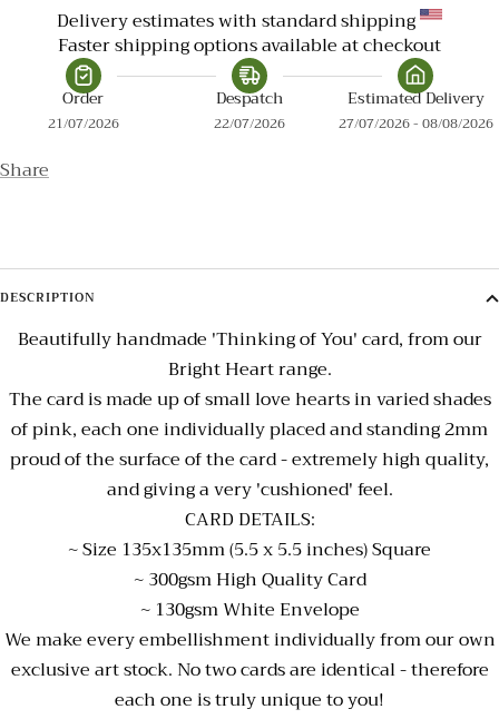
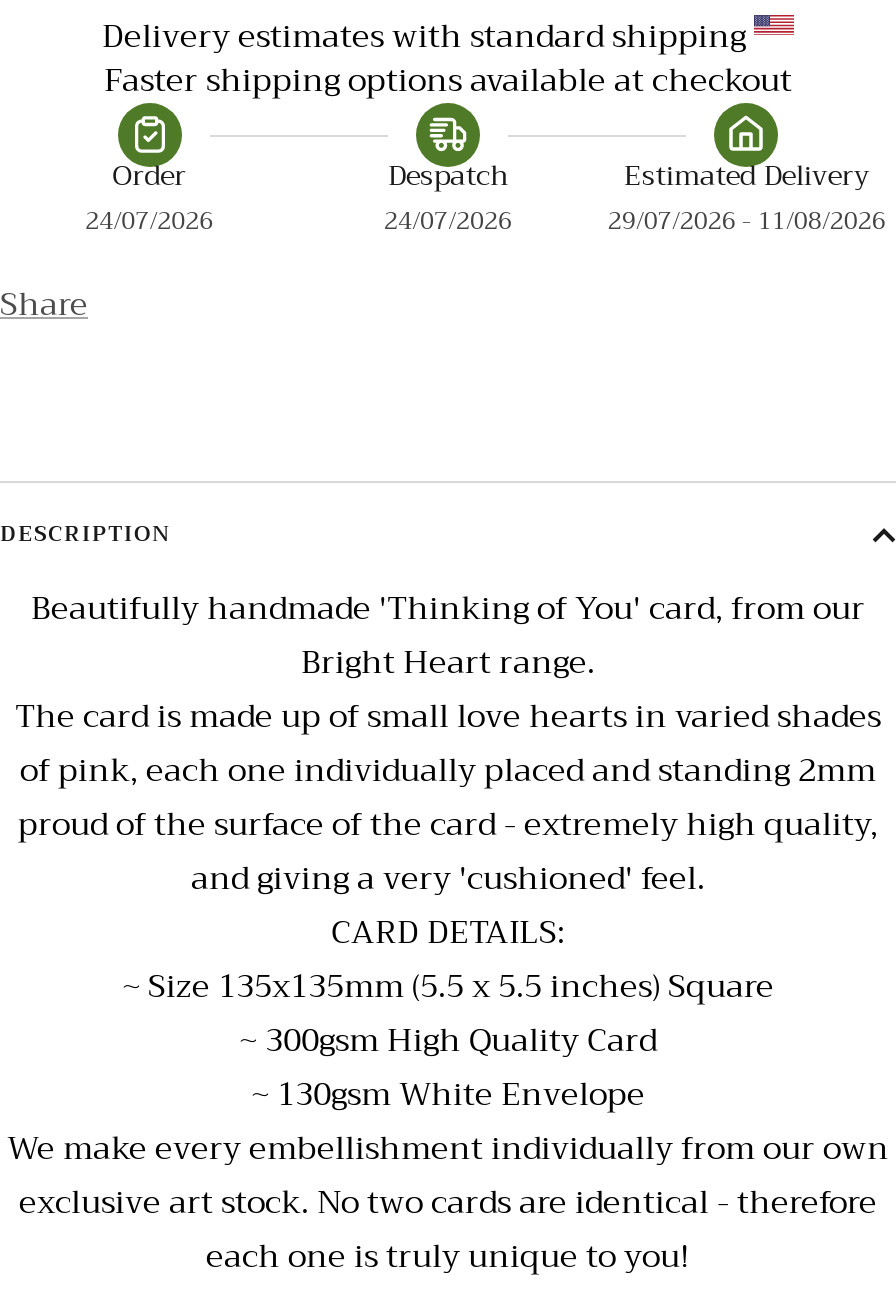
[48,112,119,134] 21/07/2026 -> [85,201,213,241] 24/07/2026
[214,112,285,134] 22/07/2026 -> [384,201,512,241] 24/07/2026
[338,112,493,134] 27/07/2026 - 08/08/2026 -> [608,201,886,241] 29/07/2026 - 11/08/2026

